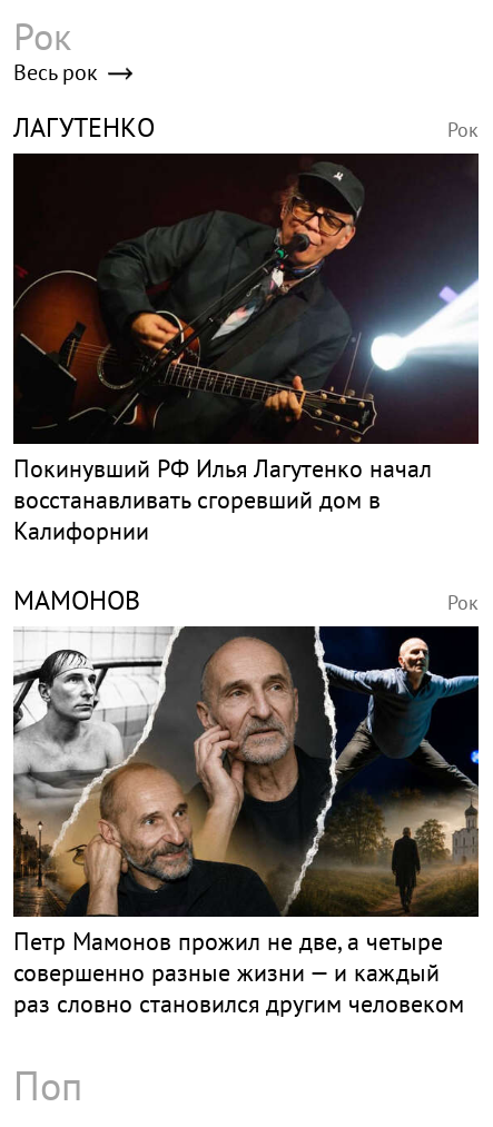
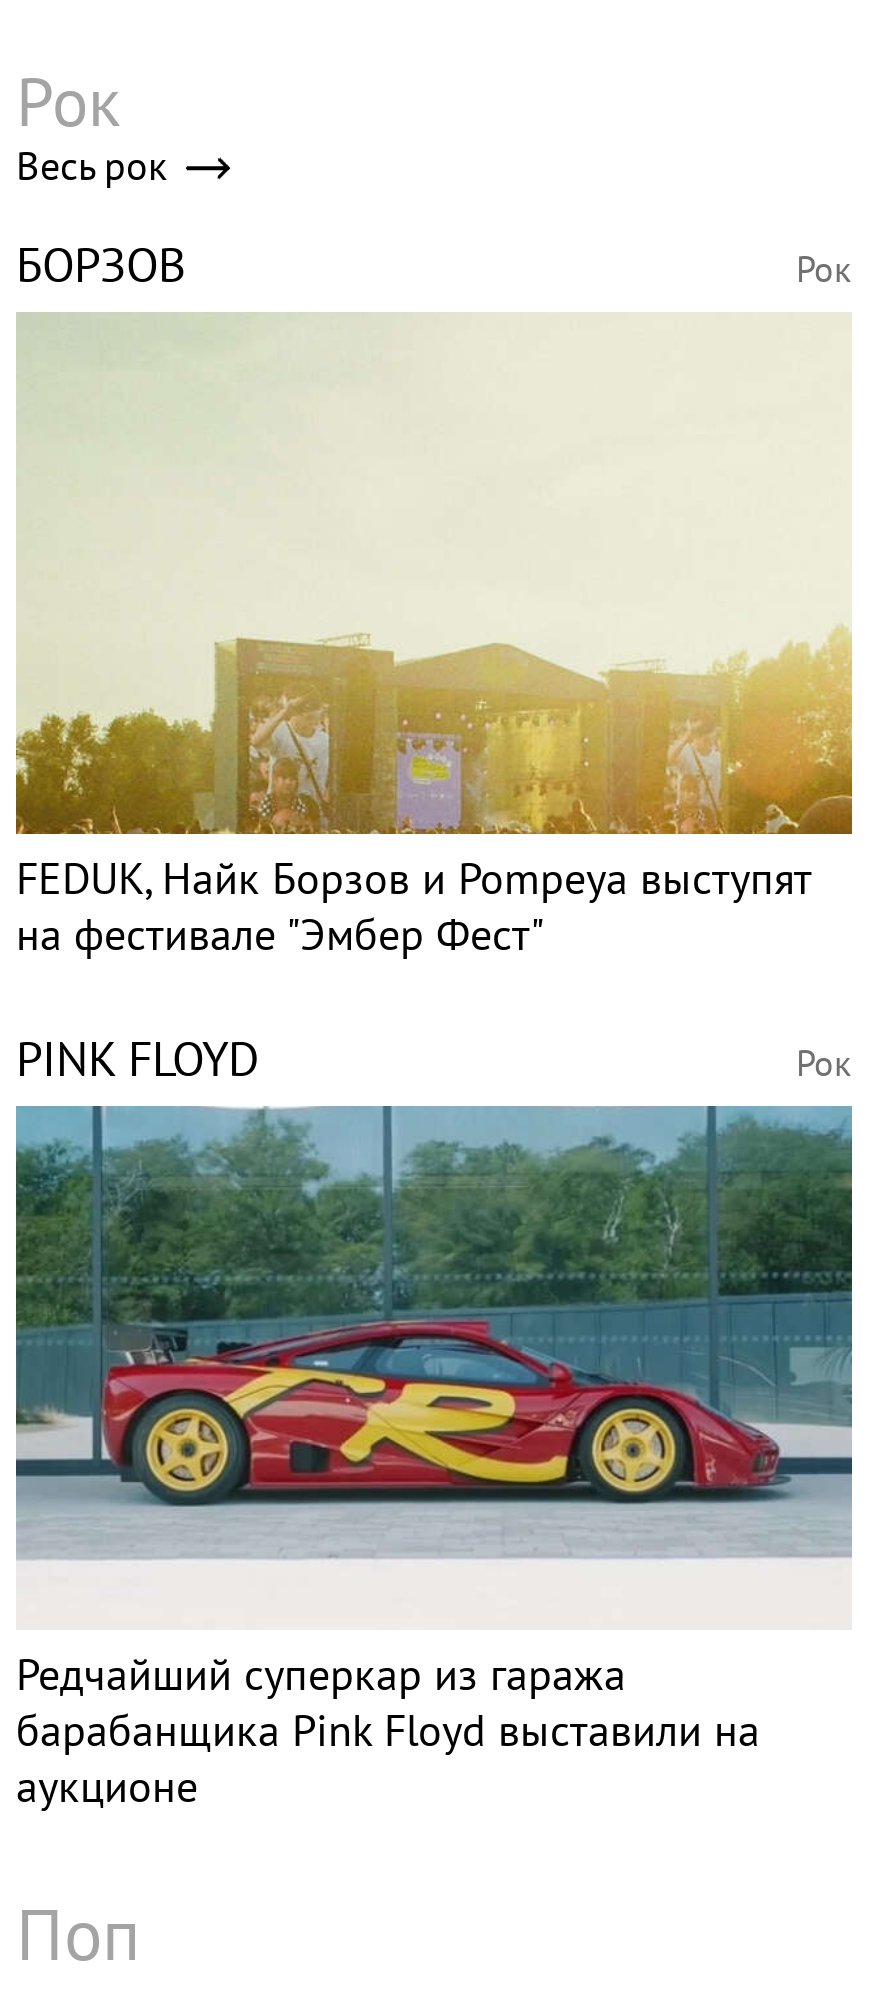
[13,110,155,144] ЛАГУТЕНКО -> [16,234,186,296] БОРЗОВ
[12,152,480,546] [image] | Покинувший РФ Илья Лагутенко начал | восстанавливать сгоревший дом в | Калифорнии -> [14,312,854,962] [image] | FEDUK, Найк Борзов и Pompeya выступят | на фестивале "Эмбер Фест"
[13,583,140,617] МАМОНОВ -> [16,1028,260,1090] PINK FLOYD
[12,625,480,1019] [image] | Петр Мамонов прожил не две, а четыре | совершенно разные жизни — и каждый | раз словно становился другим человеком -> [14,1104,854,1812] [image] | Редчайший суперкар из гаража | барабанщика Pink Floyd выставили на | аукционе

